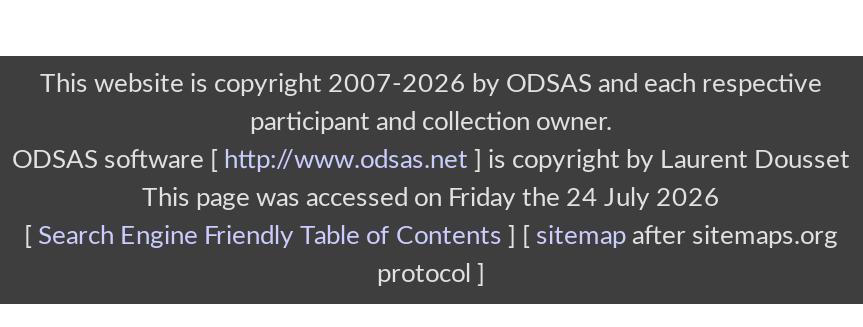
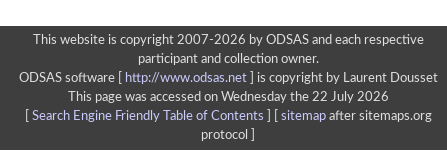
[142,186,720,210] This page was accessed on Friday the 24 July 2026 -> [67,91,388,103] This page was accessed on Wednesday the 22 July 2026

